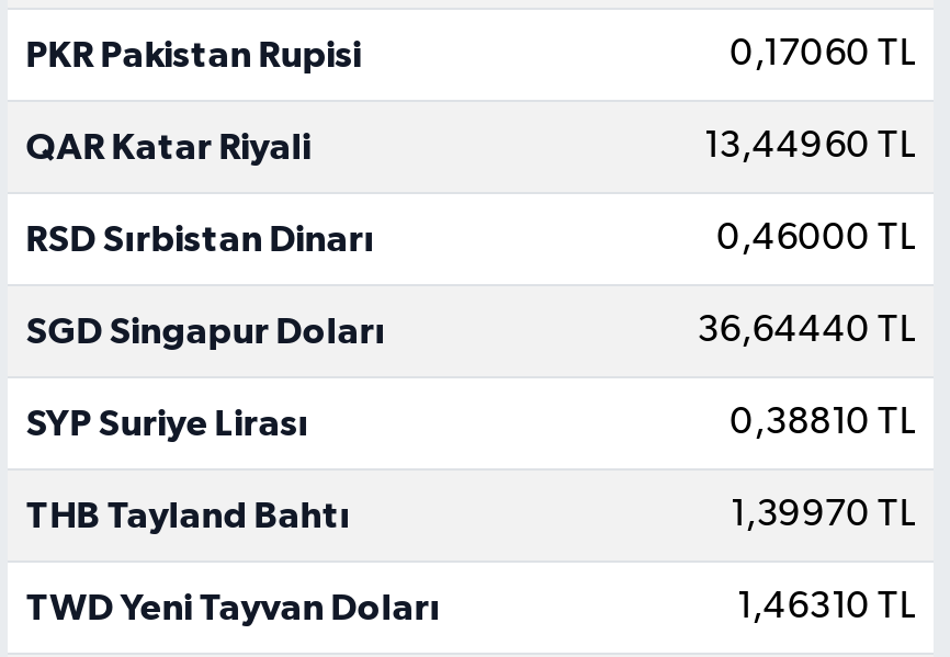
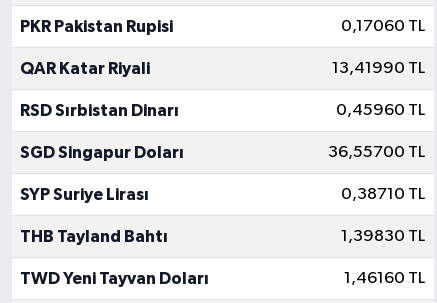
[704,129,914,166] 13,44960 TL -> [332,60,425,77] 13,41990 TL
[717,221,914,259] 0,46000 TL -> [336,102,425,119] 0,45960 TL
[697,313,914,351] 36,64440 TL -> [328,144,425,161] 36,55700 TL
[730,406,914,443] 0,38810 TL -> [341,186,425,203] 0,38710 TL
[730,498,914,535] 1,39970 TL -> [341,228,425,245] 1,39830 TL
[737,590,914,627] 1,46310 TL -> [344,270,425,287] 1,46160 TL

